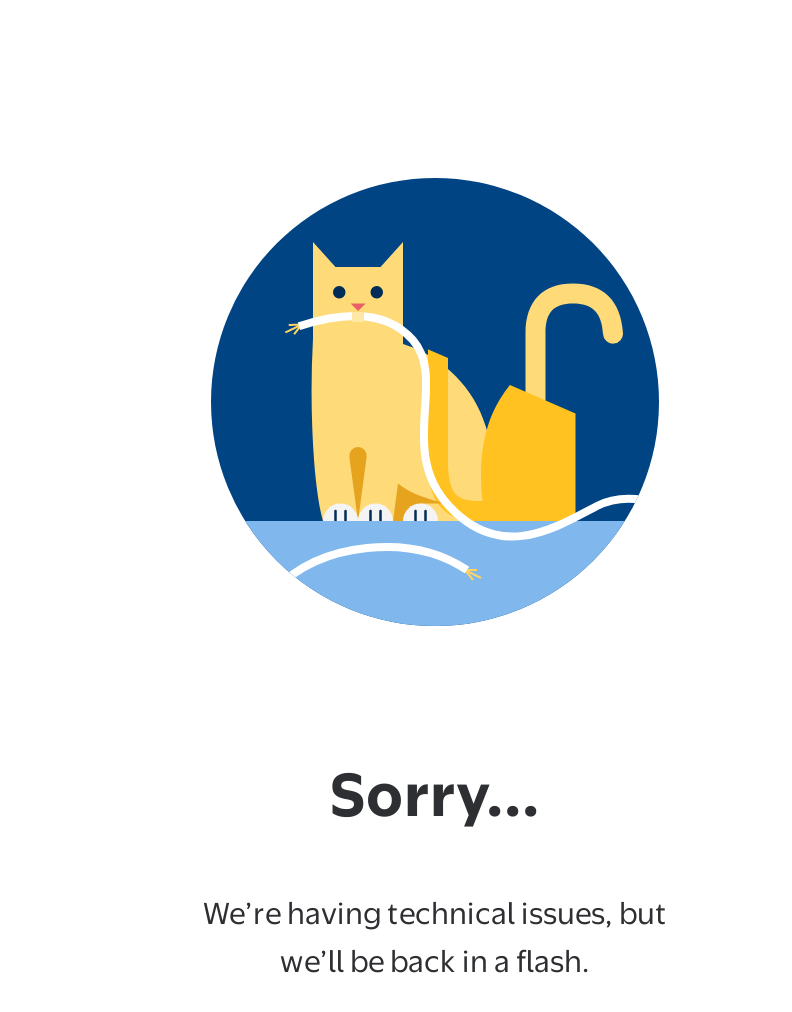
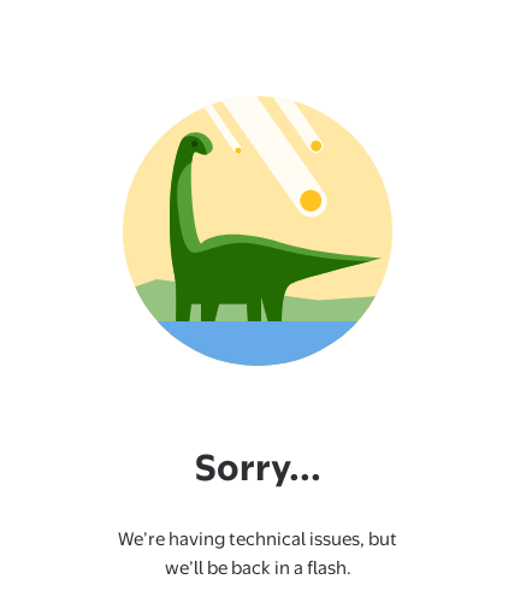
[209,176,661,582] [image] -> [123,96,392,338] [image]

